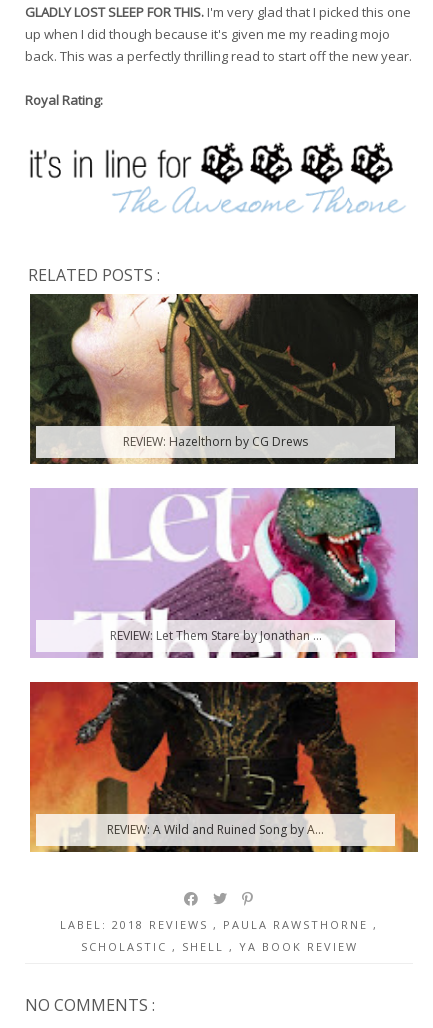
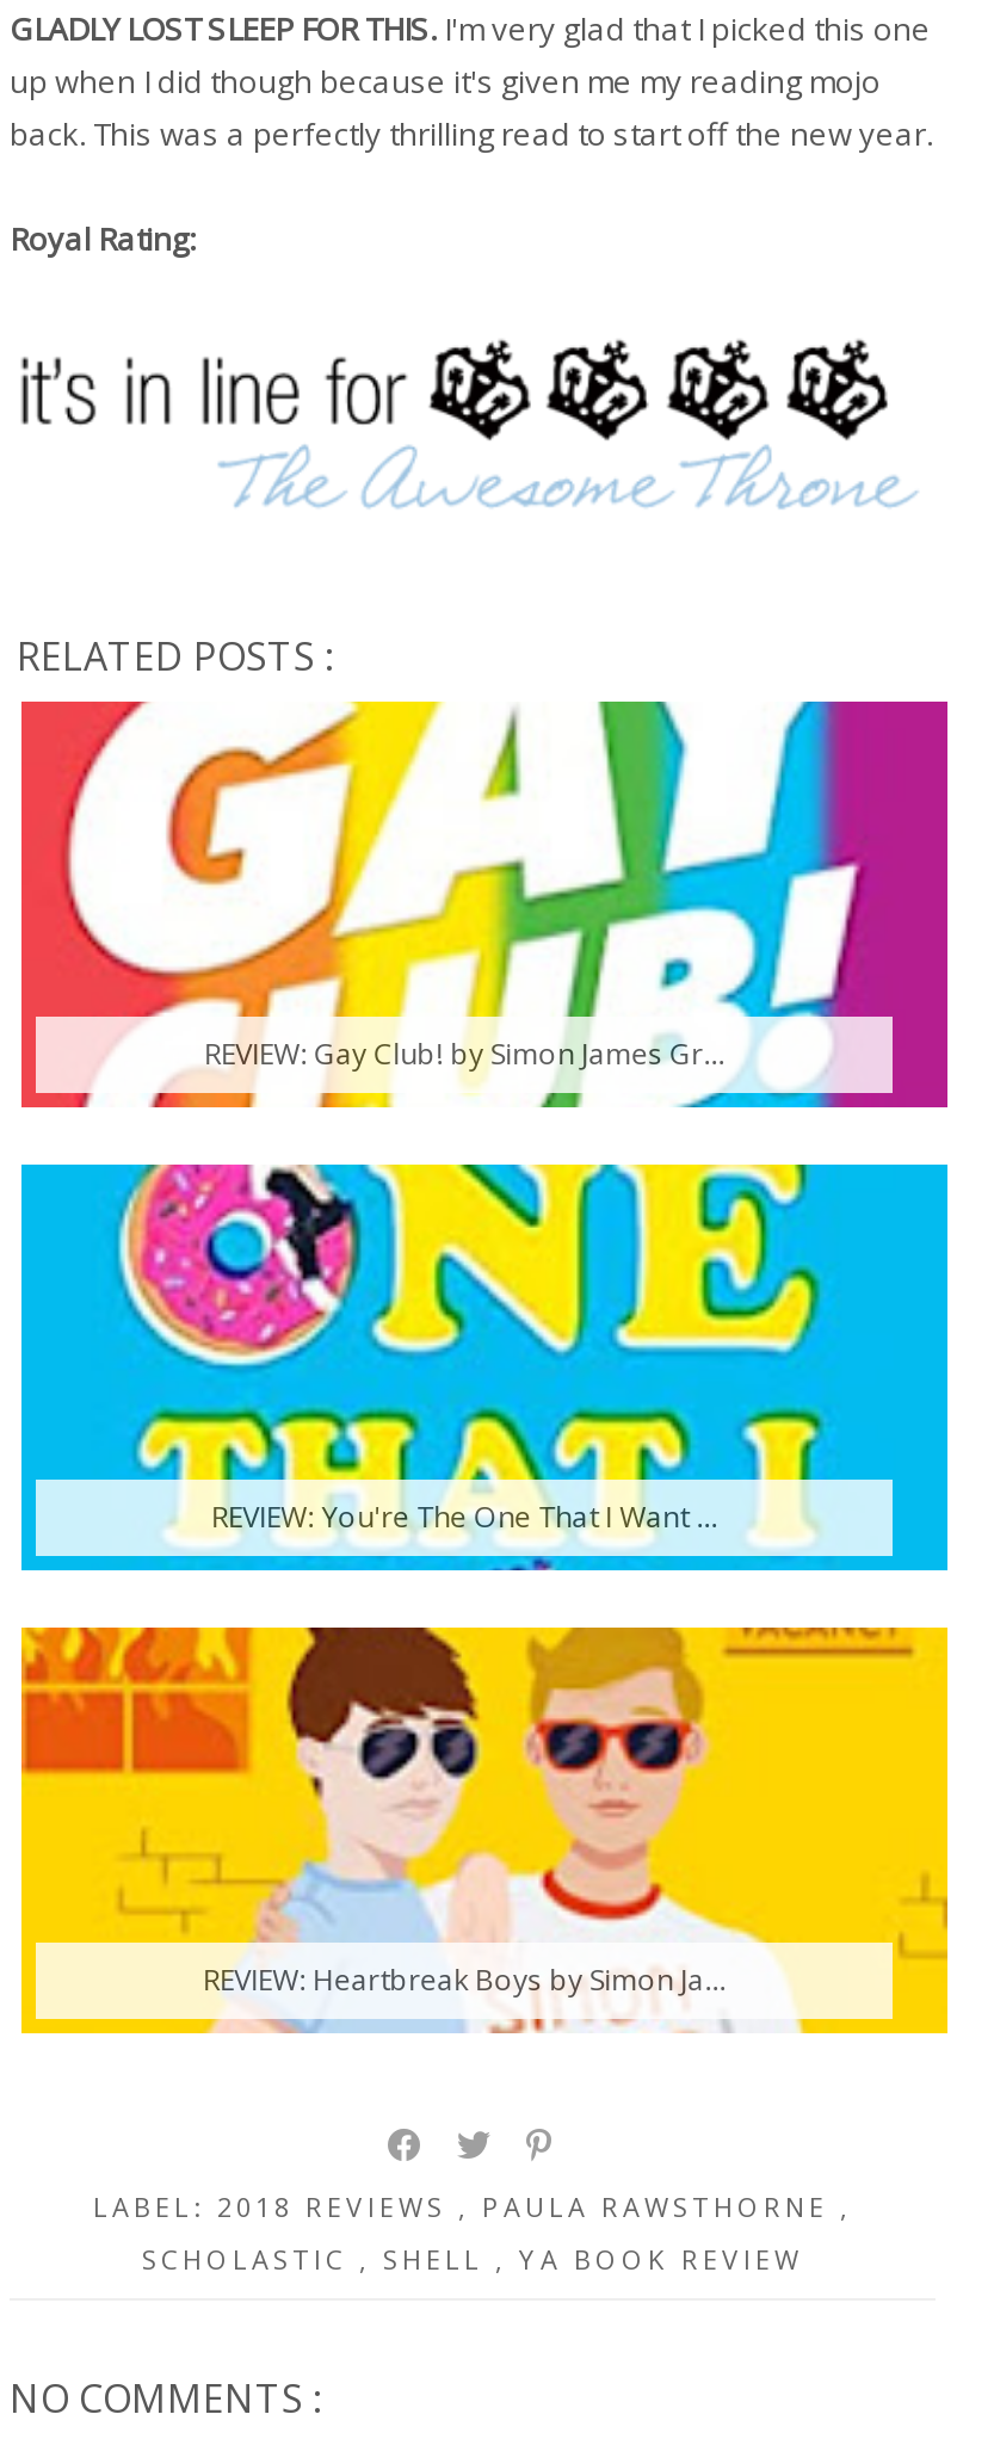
[29,293,419,465] [image] | REVIEW: Hazelthorn by CG Drews -> [19,699,950,1110] [image] | REVIEW: Gay Club! by Simon James Gr...
[30,487,418,659] [image] | REVIEW: Let Them Stare by Jonathan ... -> [19,1162,950,1573] [image] | REVIEW: You're The One That I Want ...
[29,681,419,853] [image] | REVIEW: A Wild and Ruined Song by A... -> [19,1625,950,2036] [image] | REVIEW: Heartbreak Boys by Simon Ja...

